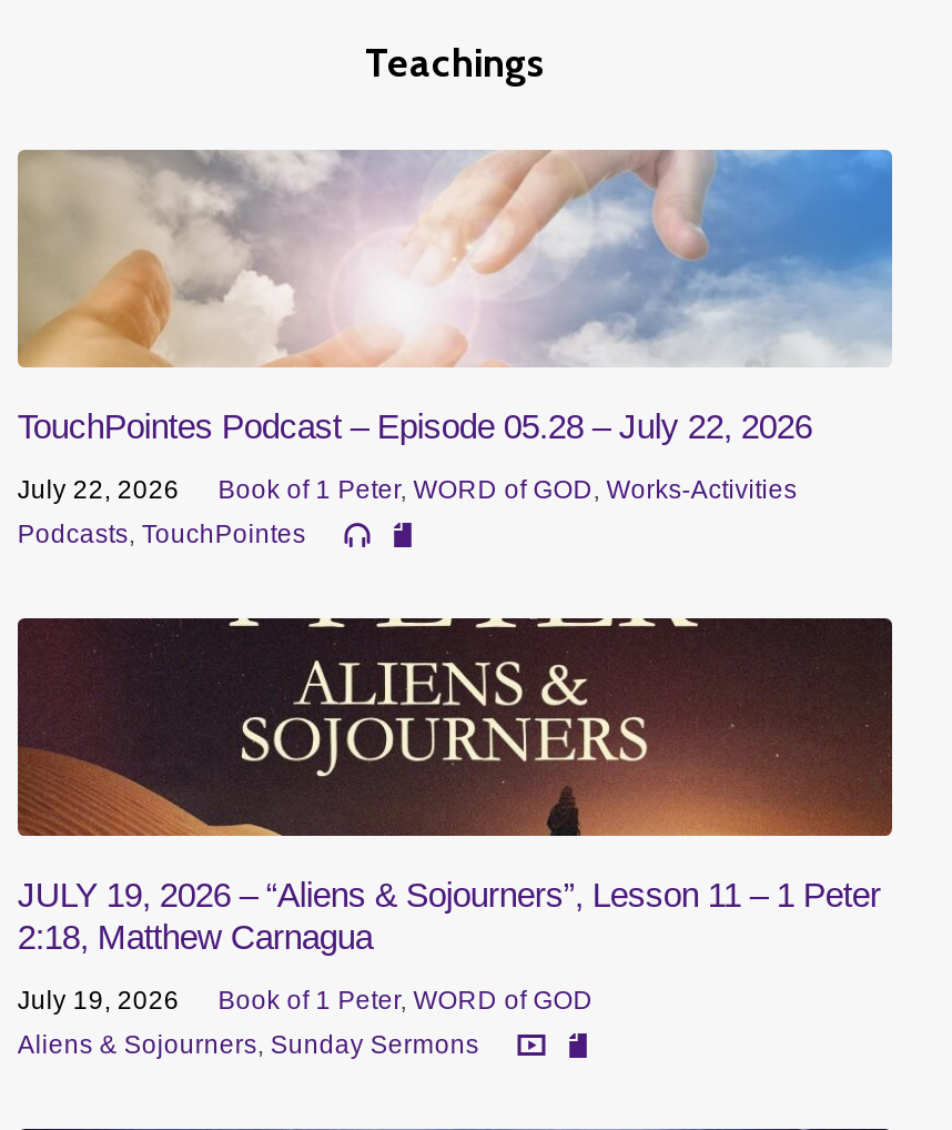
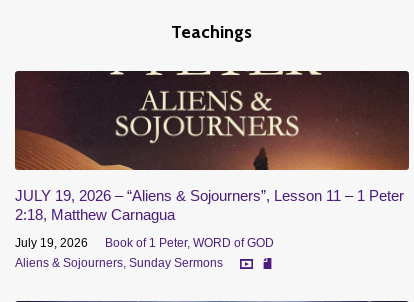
[16,149,894,547] [image] | TouchPointes Podcast – Episode 05.28 – July 22, 2026 | July 22, 2026 | Book of 1 Peter, WORD of GOD, Works-Activities | Podcasts, TouchPointes -> none

